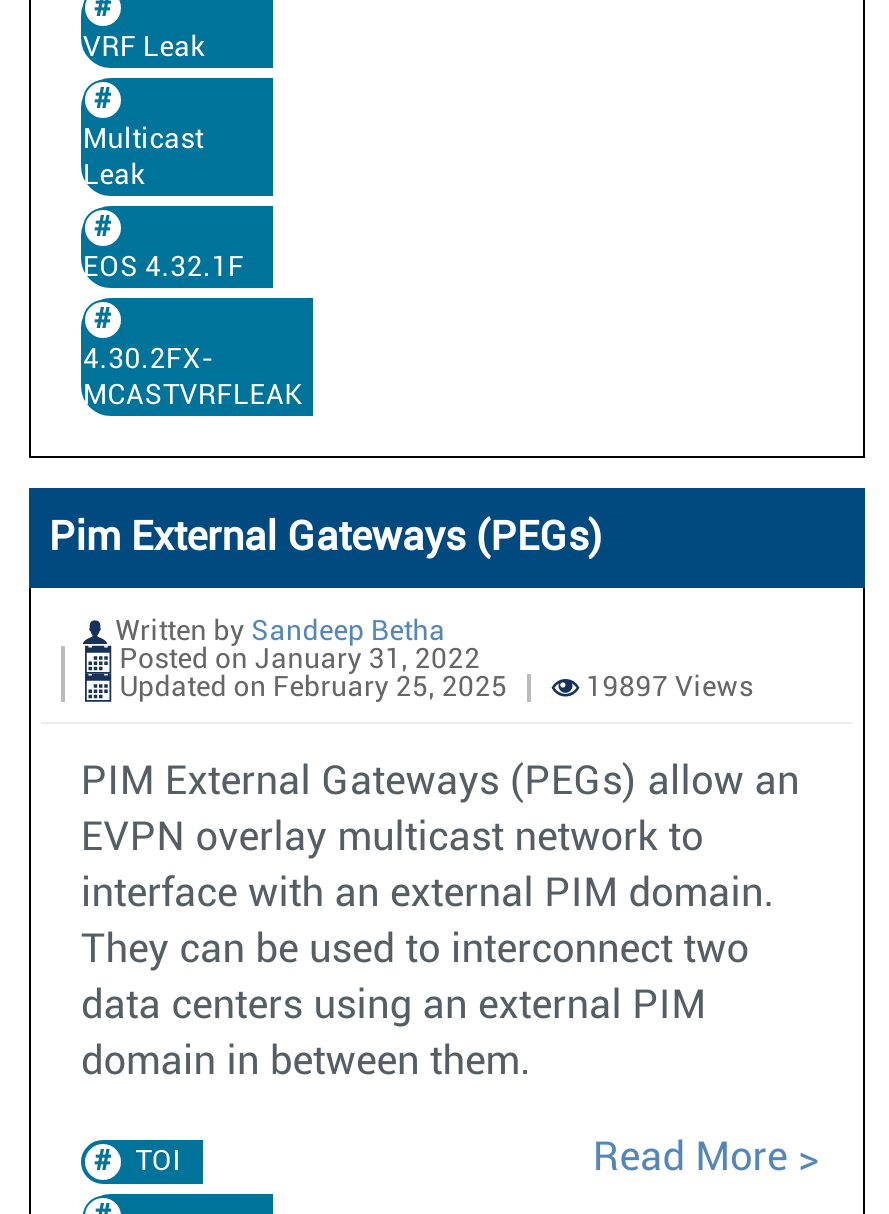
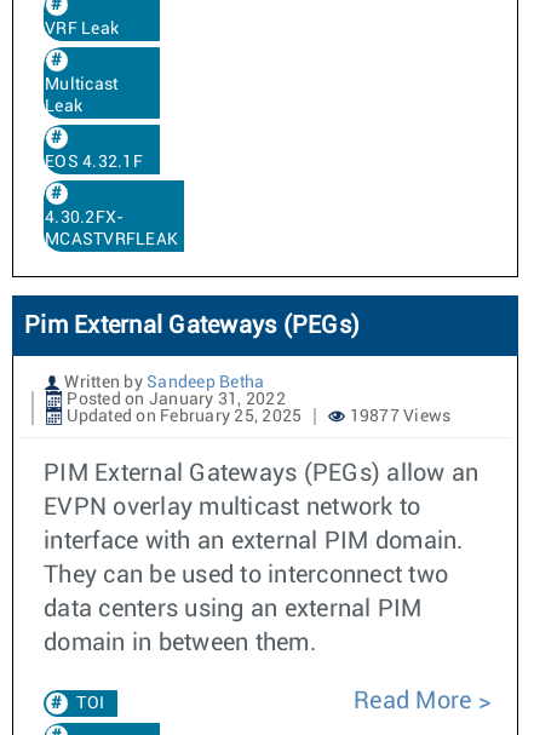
[579,674,753,702] 19897 Views -> [345,408,451,425] 19877 Views

